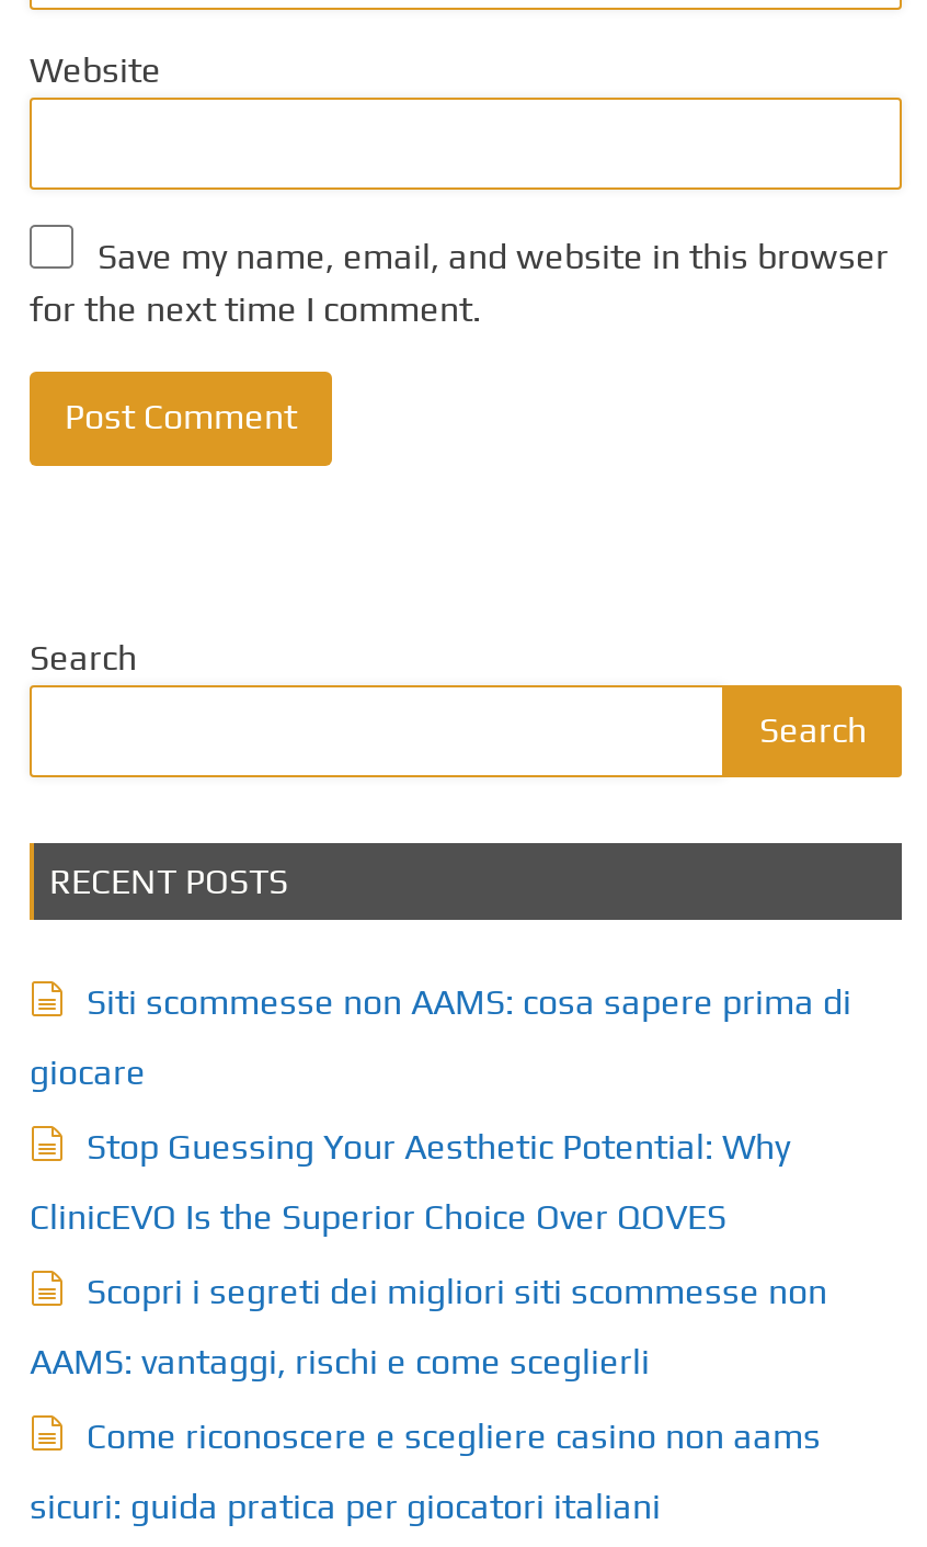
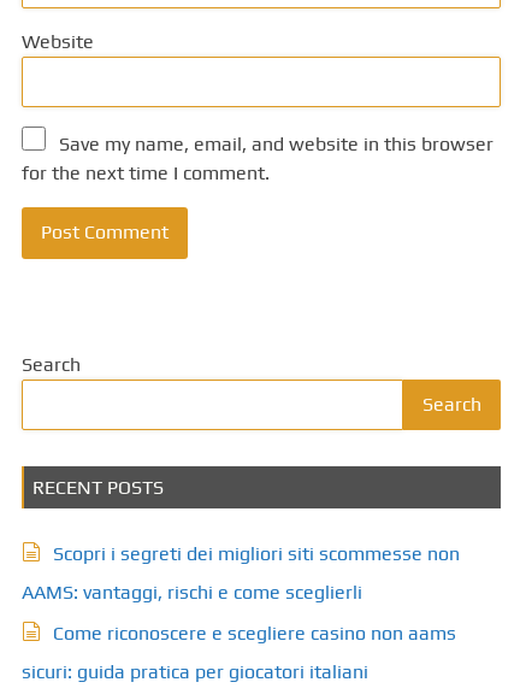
[30,981,851,1237] Siti scommesse non AAMS: cosa sapere prima di | giocare | Stop Guessing Your Aesthetic Potential: Why | ClinicEVO Is the Superior Choice Over QOVES -> none

